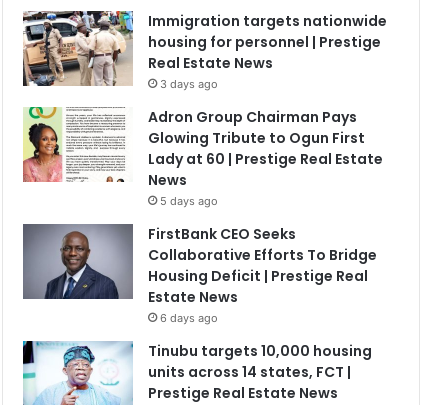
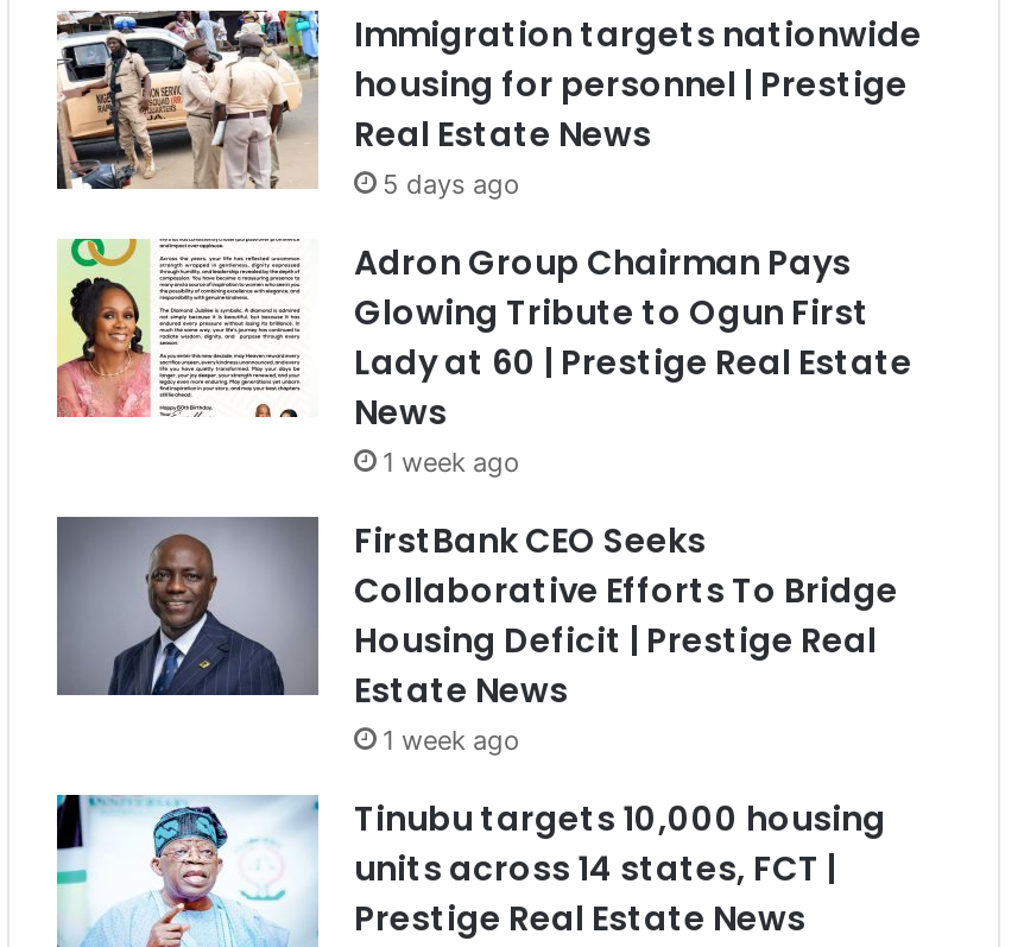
[160,77,218,91] 3 days ago -> [383,167,520,200] 5 days ago
[160,194,218,208] 5 days ago -> [383,445,520,478] 1 week ago
[160,311,218,325] 6 days ago -> [383,723,520,756] 1 week ago

